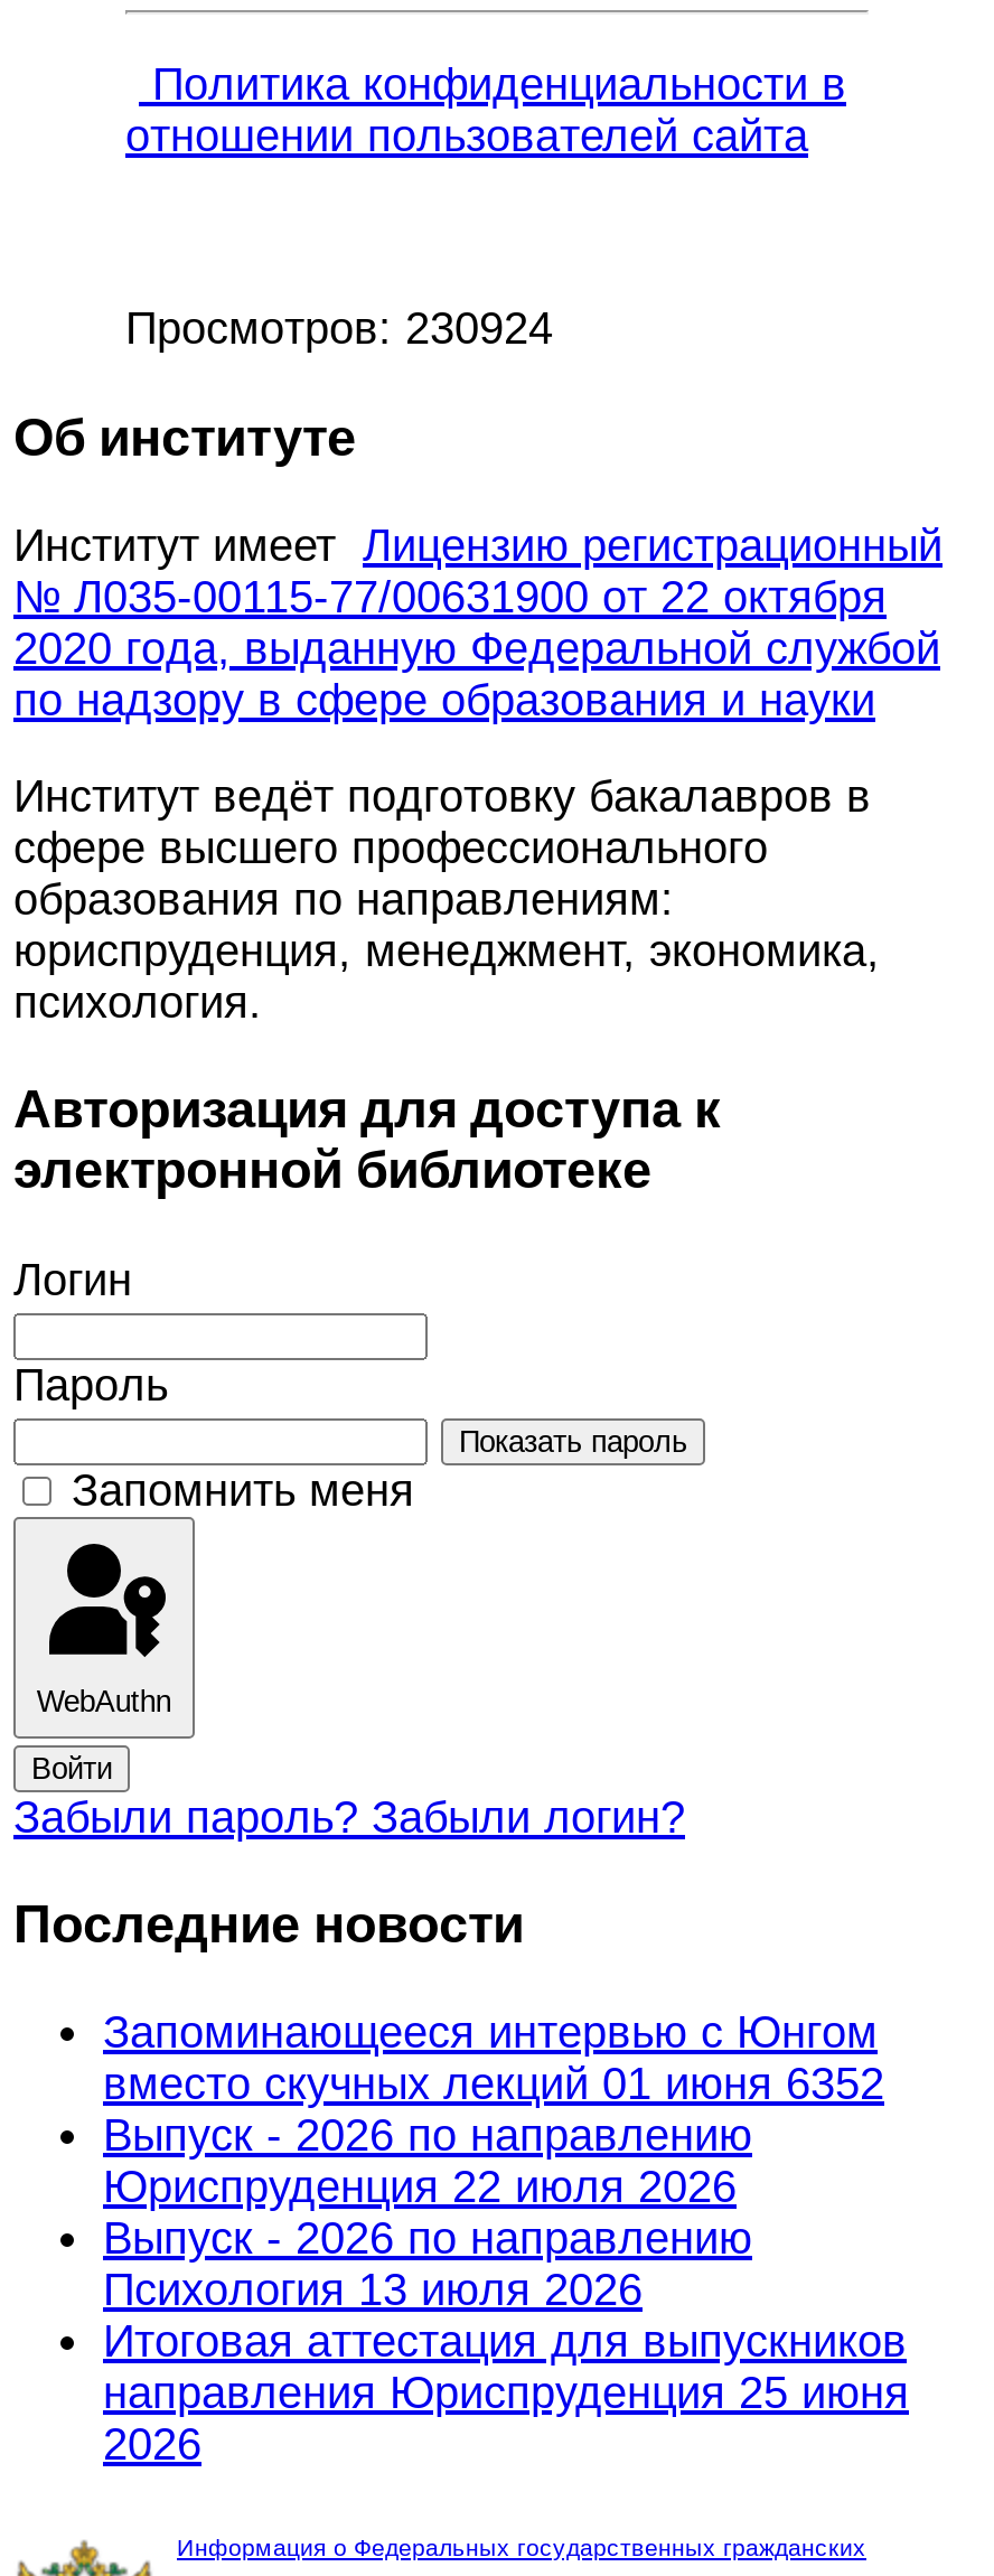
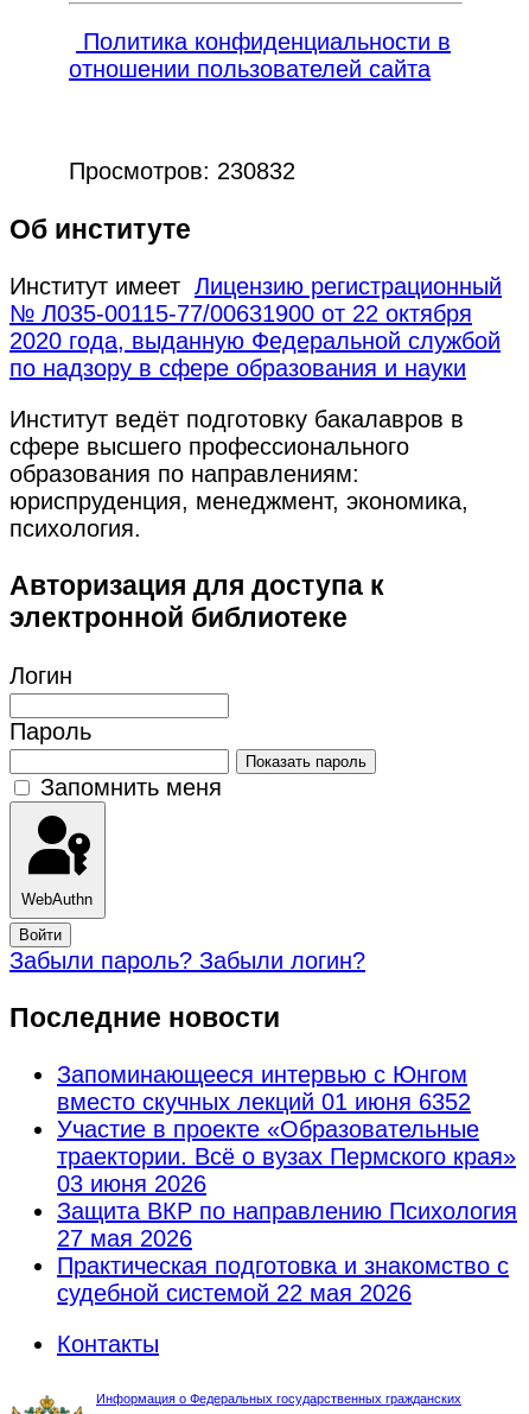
[125,304,553,353] Просмотров: 230924 -> [69,158,295,184] Просмотров: 230832
[103,2111,909,2469] Выпуск - 2026 по направлению | Юриспруденция 22 июля 2026 | Выпуск - 2026 по направлению | Психология 13 июля 2026 | Итоговая аттестация для выпускников | направления Юриспруденция 25 июня | 2026 -> [57,1116,517,1357] Участие в проекте «Образовательные | траектории. Всё о вузах Пермского края» | 03 июня 2026 | Защита ВКР по направлению Психология | 27 мая 2026 | Практическая подготовка и знакомство с | судебной системой 22 мая 2026 | Контакты

